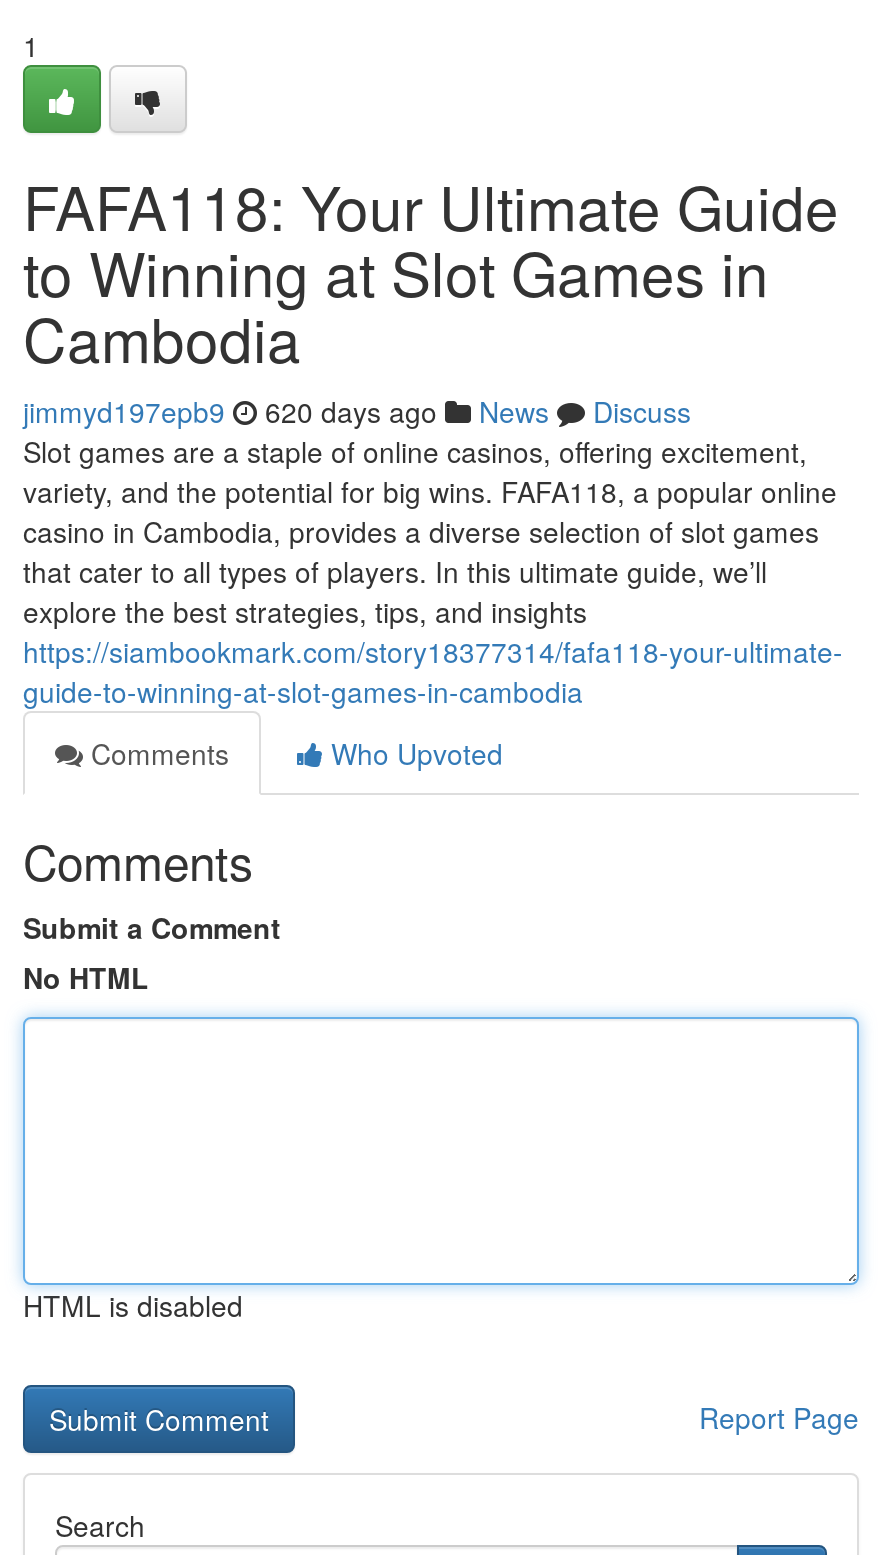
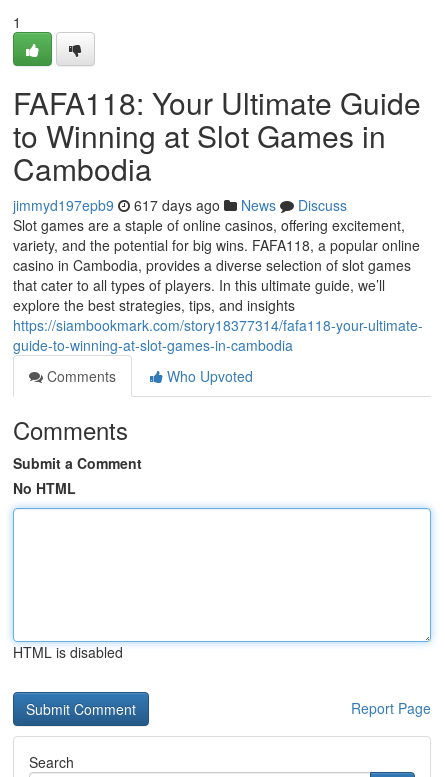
[23,391,691,431] jimmyd197epb9 620 days ago News Discuss -> [13,195,347,215] jimmyd197epb9 617 days ago News Discuss

